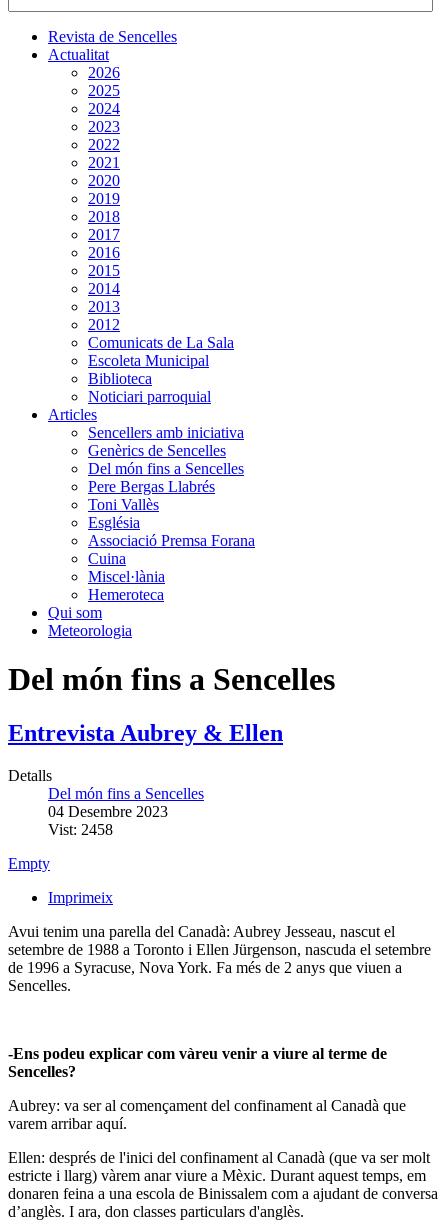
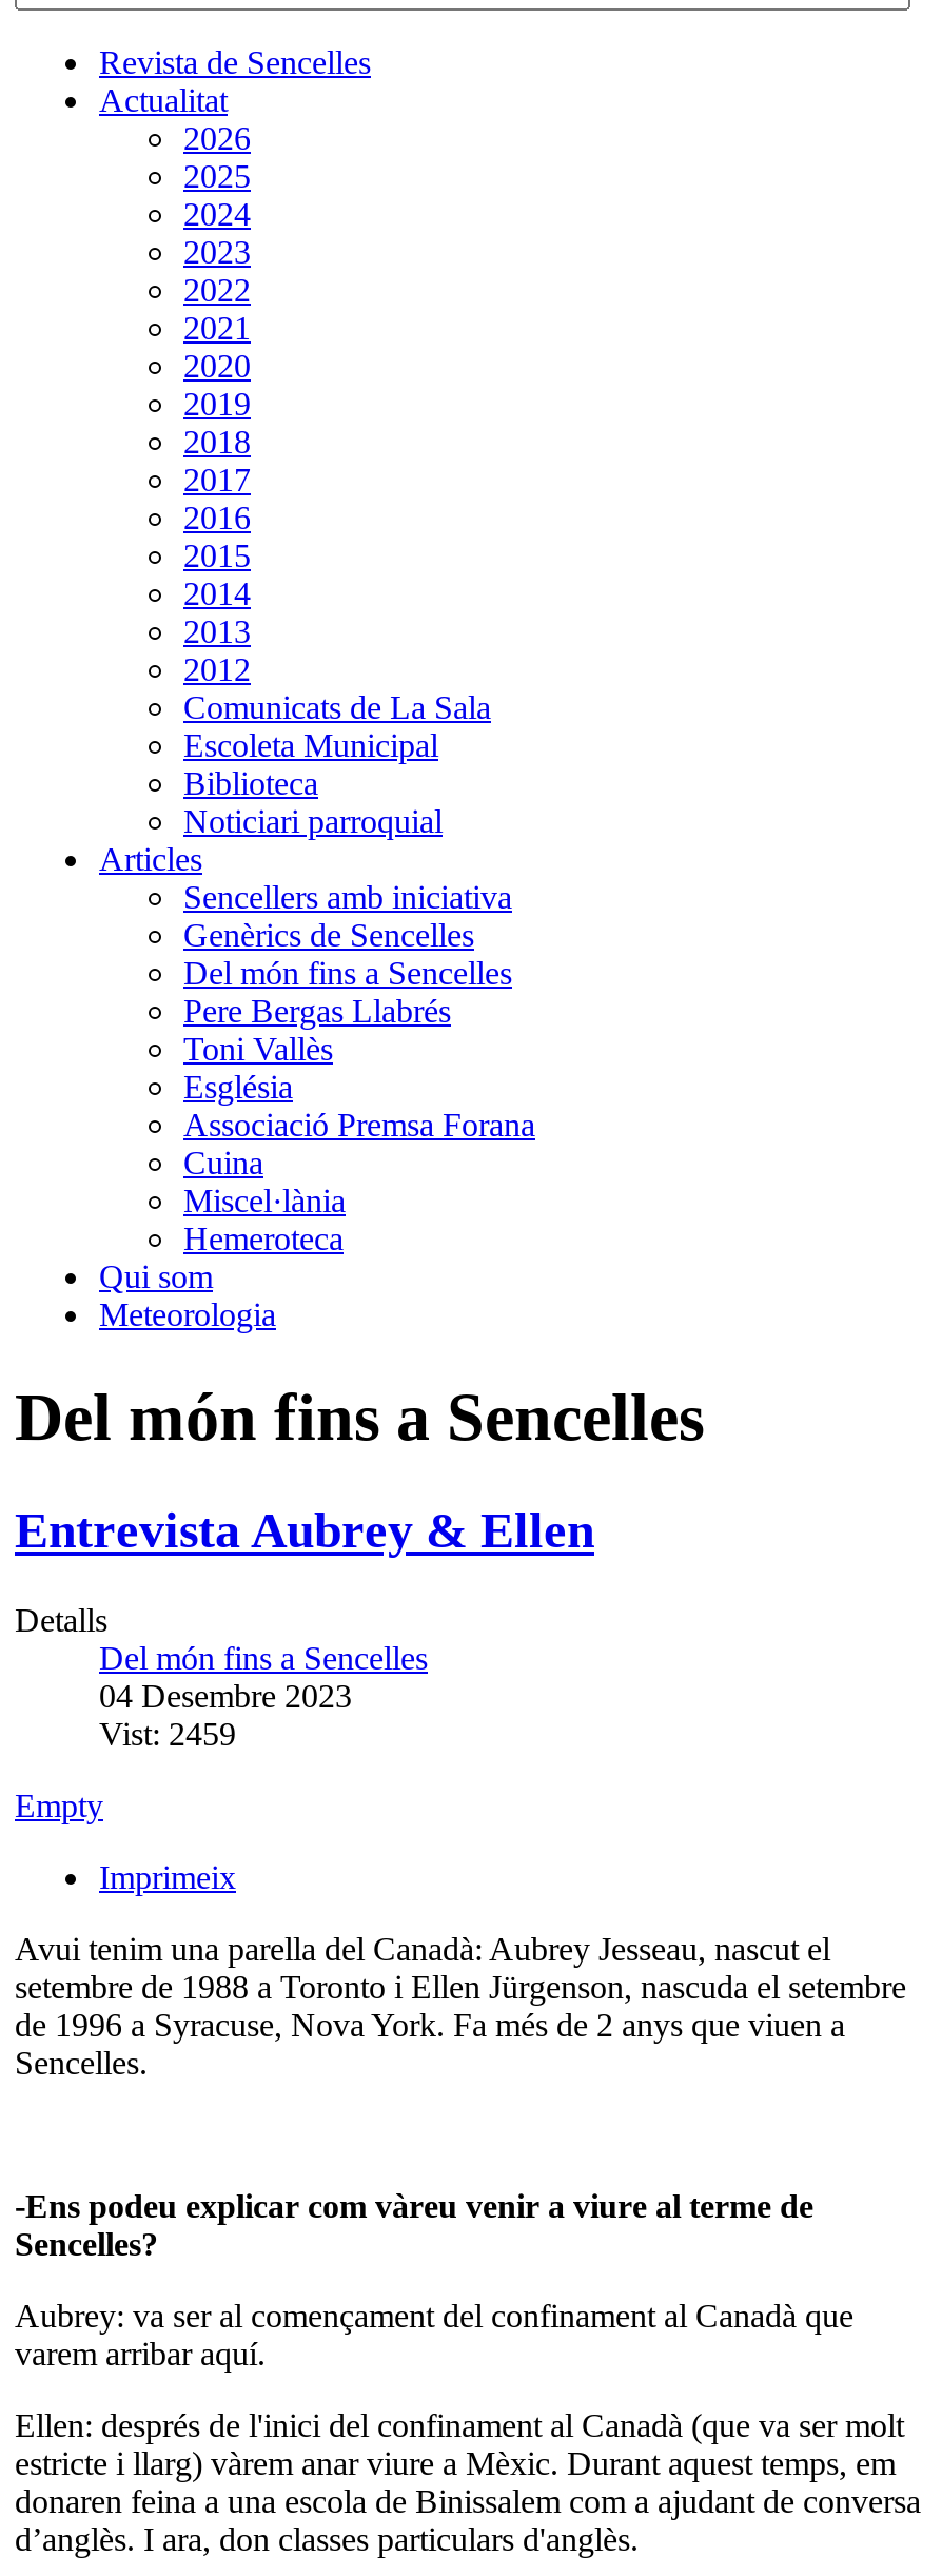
[48,821,113,838] Vist: 2458 -> [99,1715,236,1751] Vist: 2459

